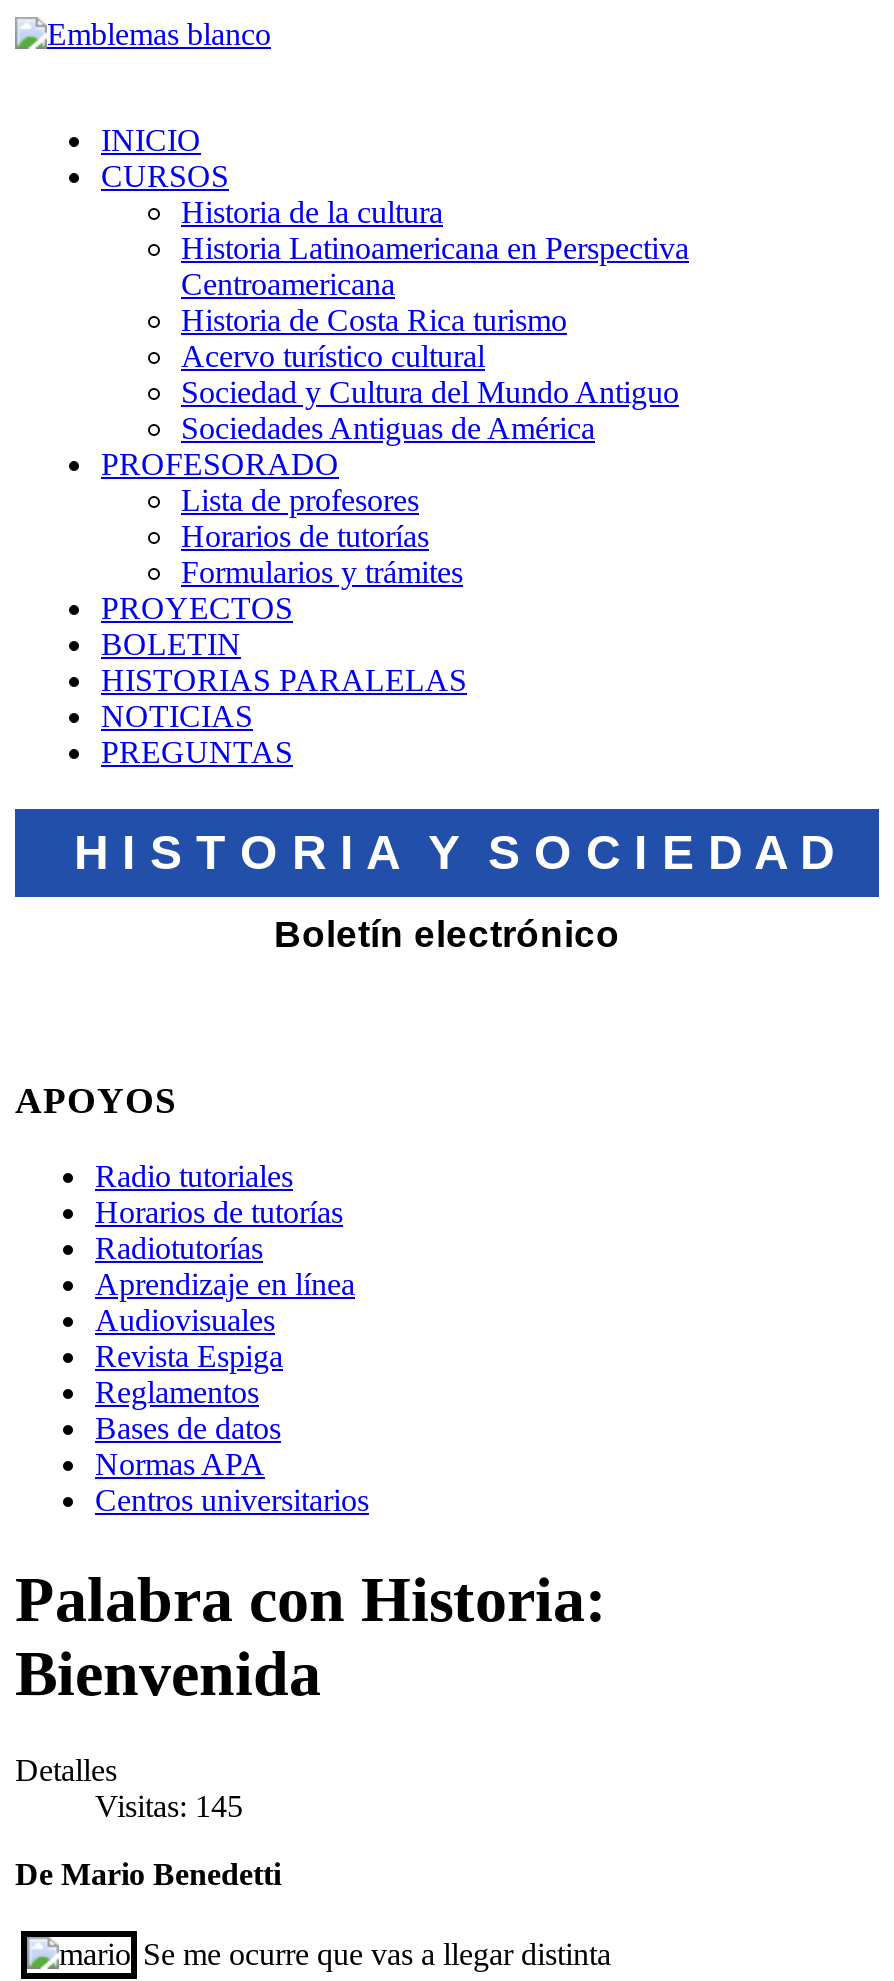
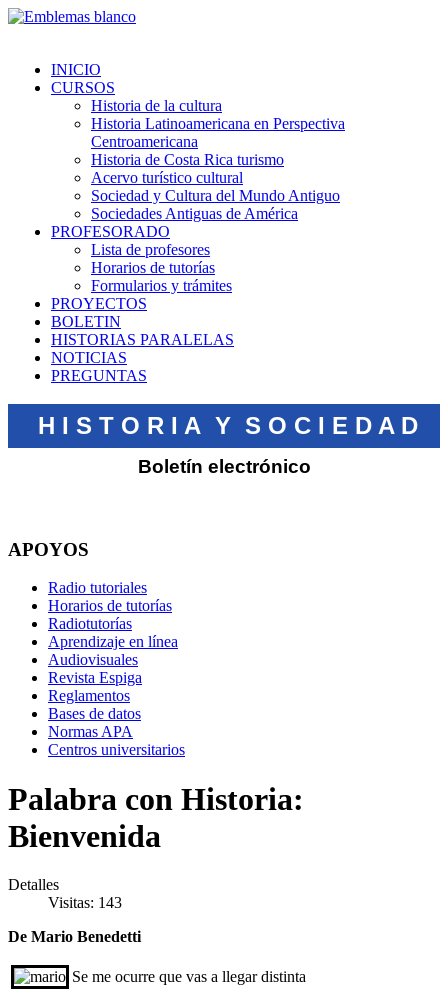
[95,1790,243,1824] Visitas: 145 -> [48,894,122,911] Visitas: 143

